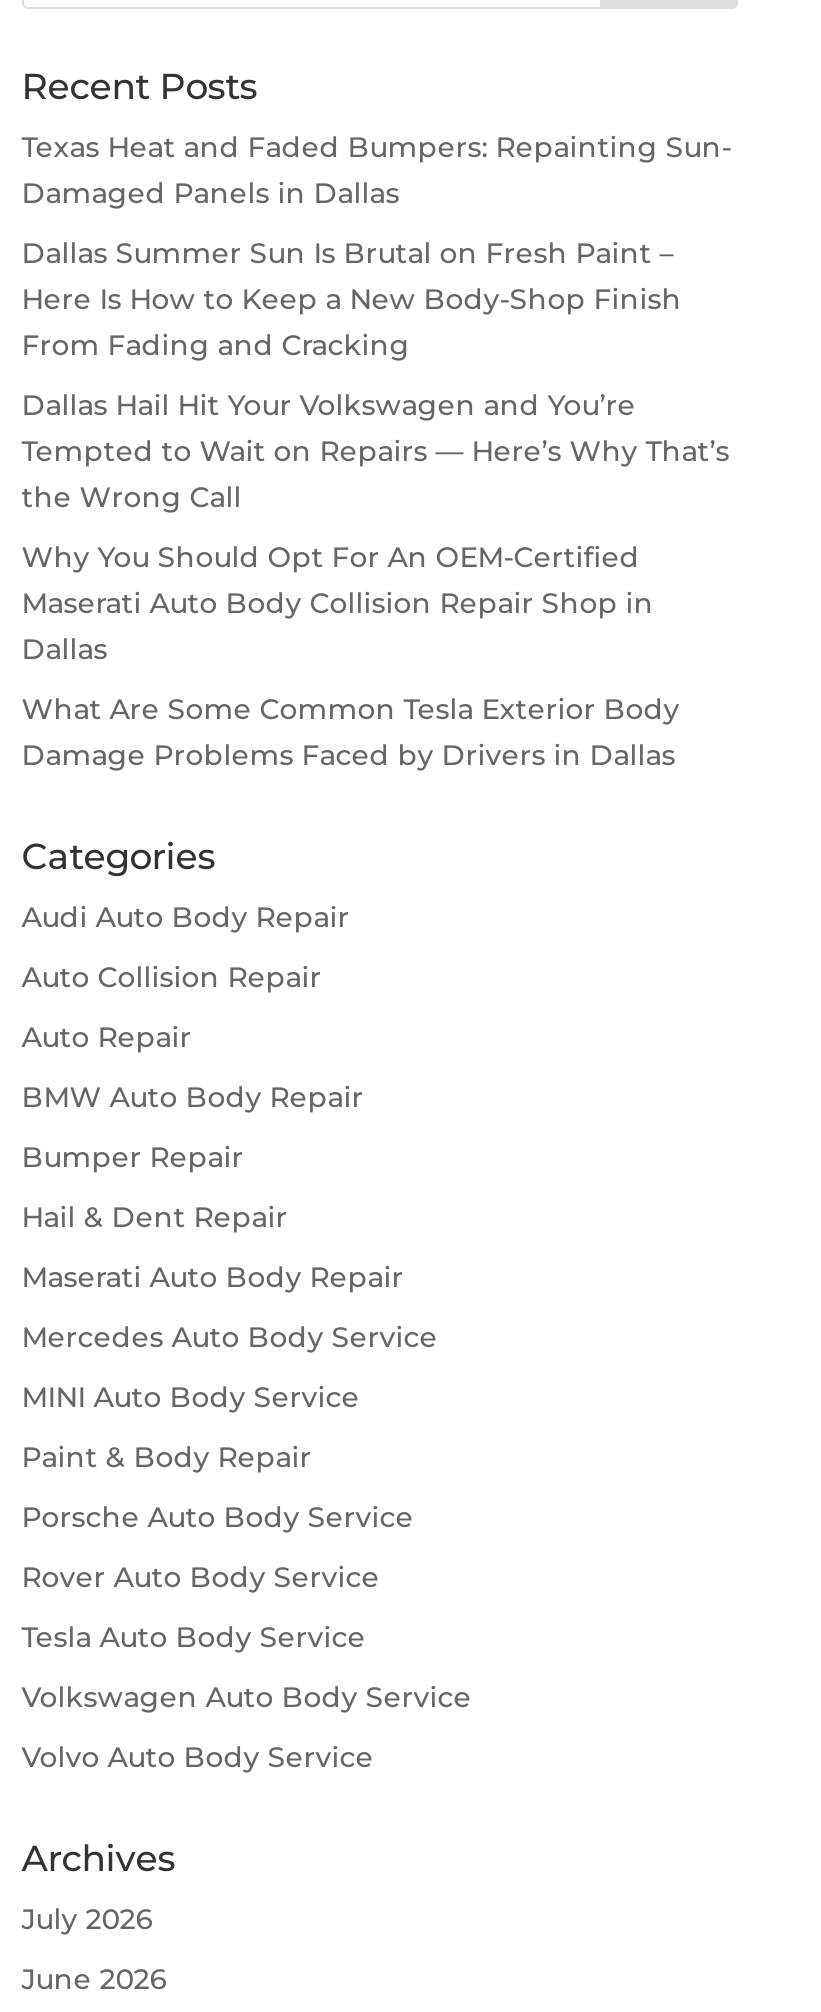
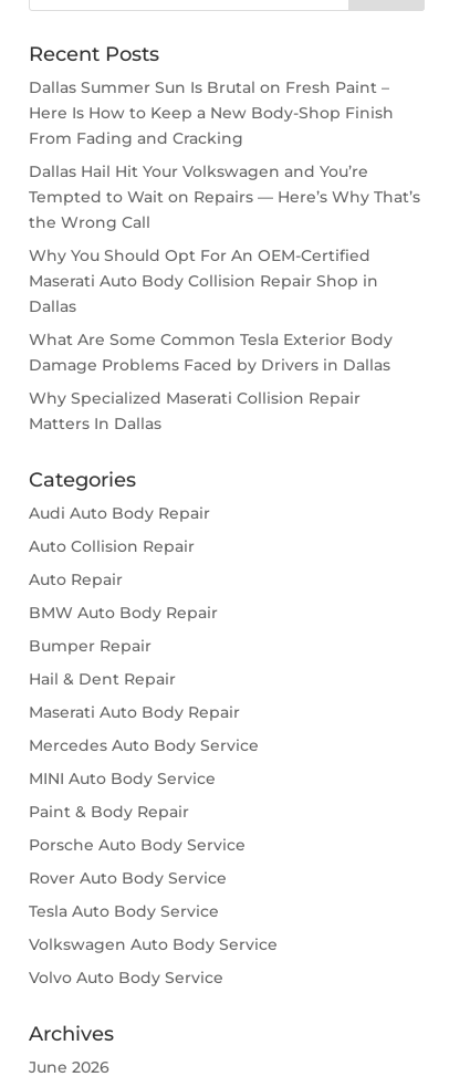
[22,129,732,211] Texas Heat and Faded Bumpers: Repainting Sun- | Damaged Panels in Dallas -> none
moved [22,235,730,773] -> [29,77,420,375]: Dallas Summer Sun Is Brutal on Fresh Paint – | Here Is How to Keep a New Body-Shop Finish | From Fading and Cracking | ... | What Are Some Common Tesla Exterior Body | Damage Problems Faced by Drivers in Dallas
none -> [29,388,360,433] Why Specialized Maserati Collision Repair | Matters In Dallas
[22,1901,154,1937] July 2026 -> none

